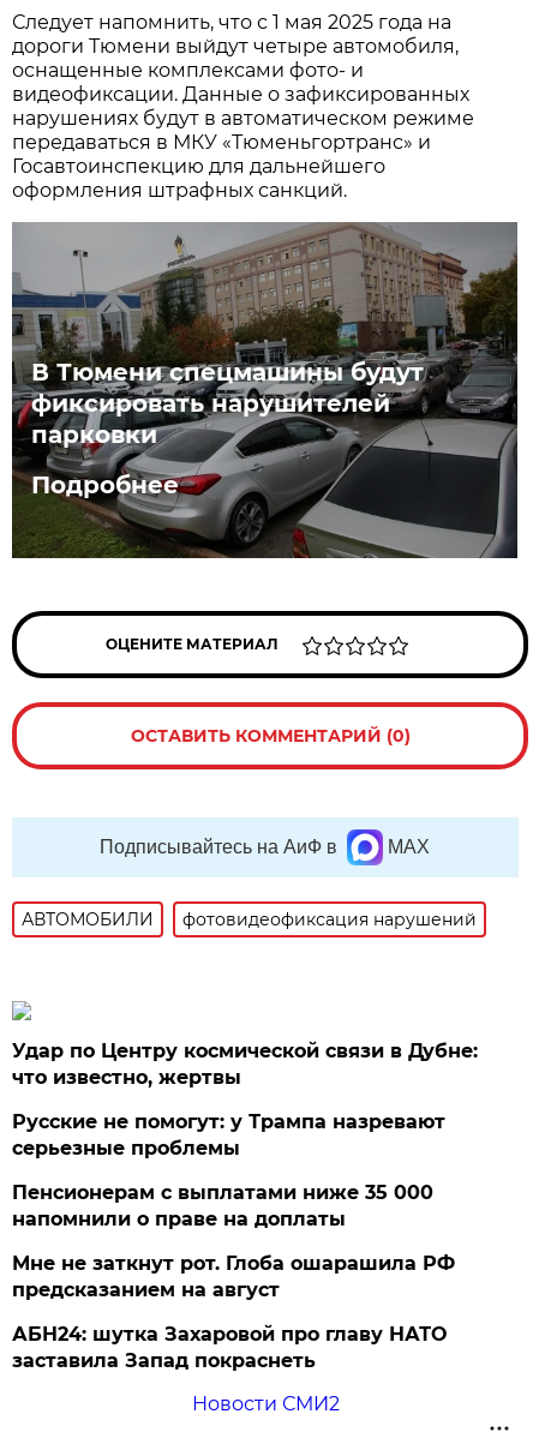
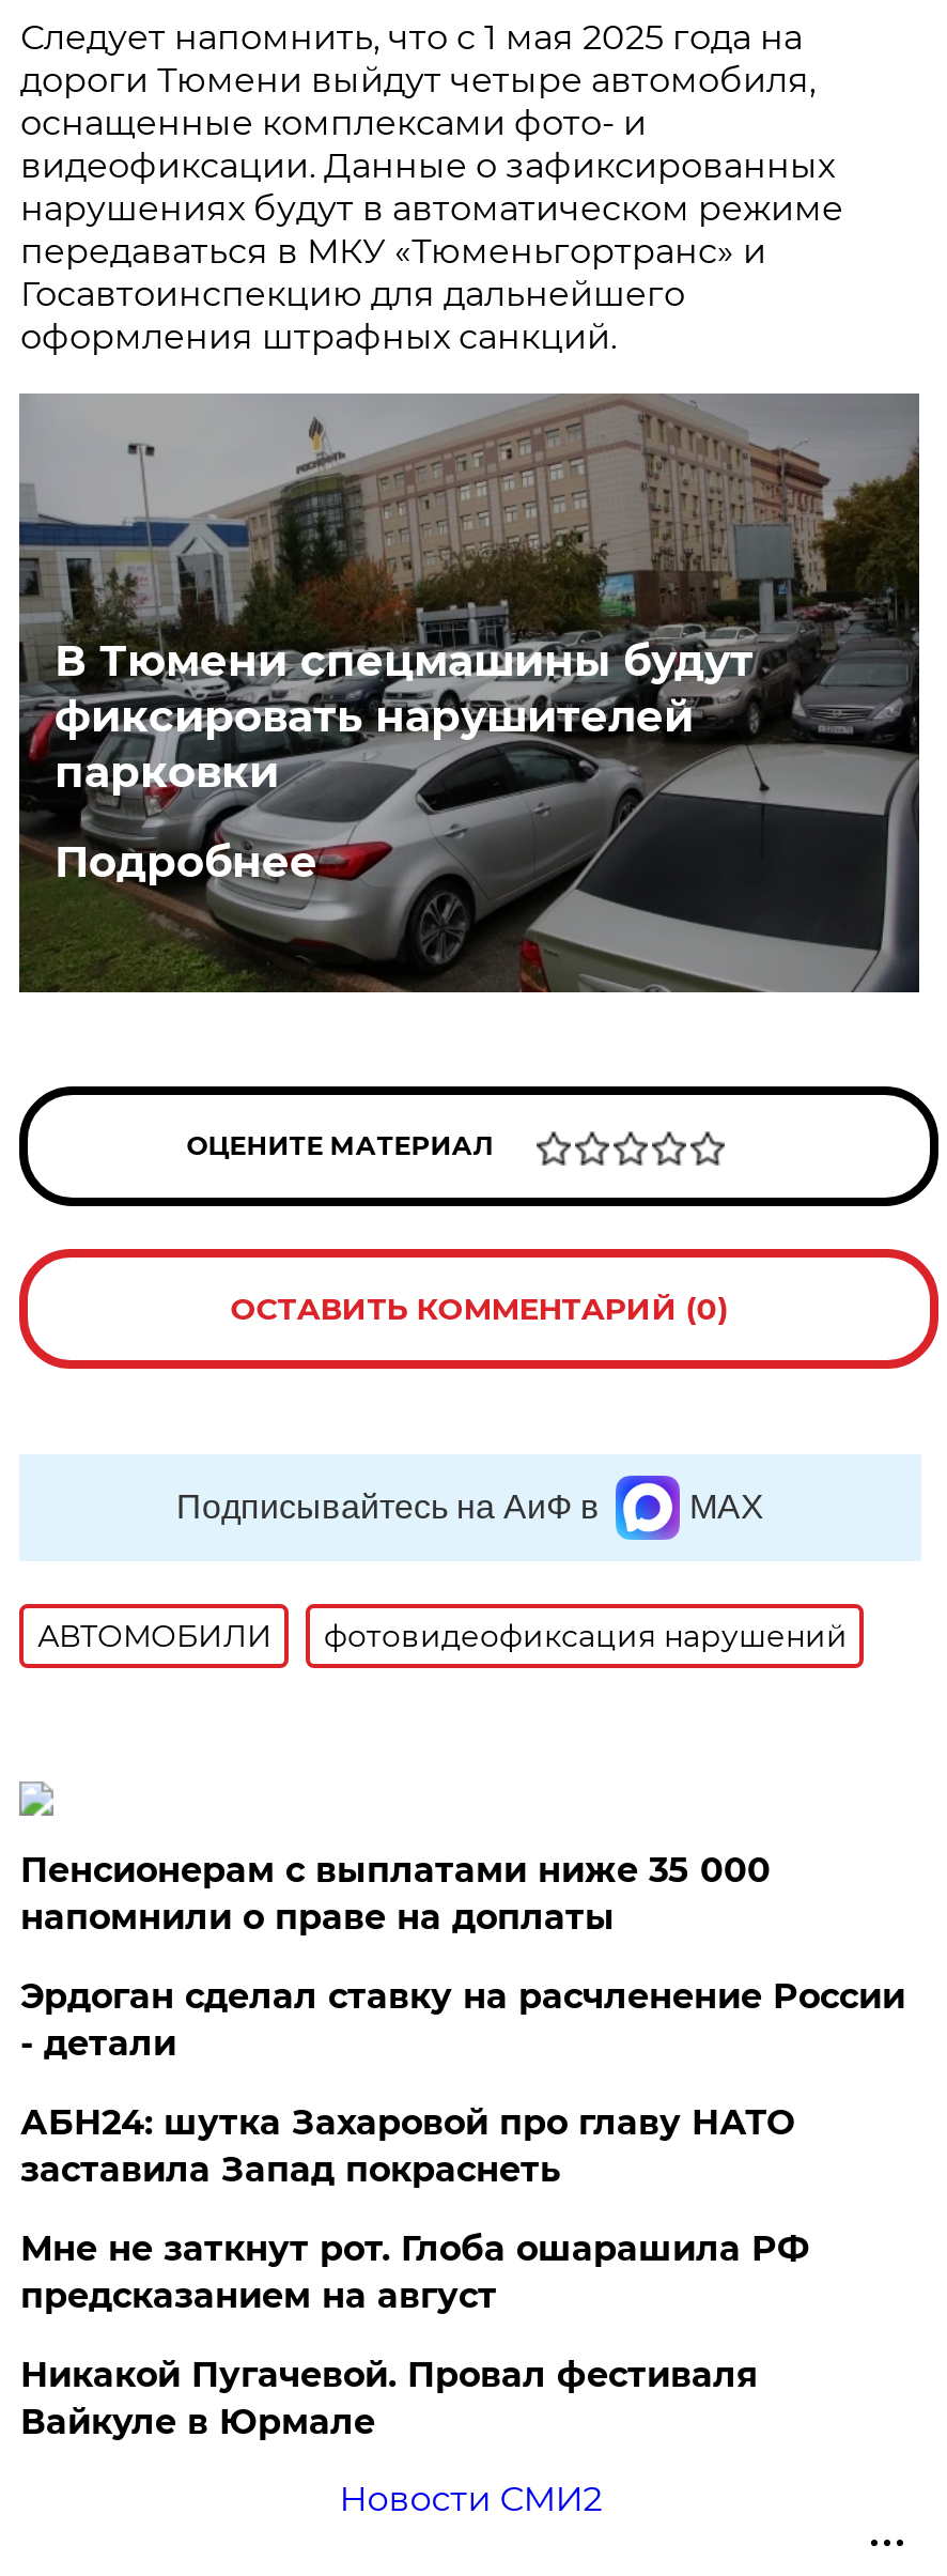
[12,1039,478,1160] Удар по Центру космической связи в Дубне: | что известно, жертвы | Русские не помогут: у Трампа назревают | серьезные проблемы -> none
moved [12,1181,434,1230] -> [20,1850,770,1938]: Пенсионерам с выплатами ниже 35 000 | напомнили о праве на доплаты
none -> [20,1976,905,2064] Эрдоган сделал ставку на расчленение России | - детали
none -> [20,2355,758,2442] Никакой Пугачевой. Провал фестиваля | Вайкуле в Юрмале
moved [12,1323,447,1372] -> [20,2102,794,2190]: АБН24: шутка Захаровой про главу НАТО | заставила Запад покраснеть

